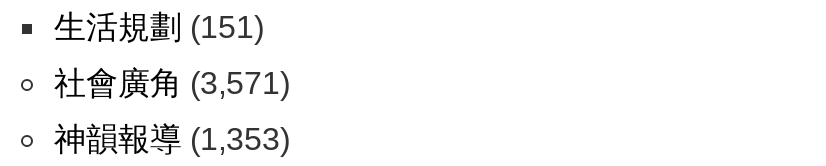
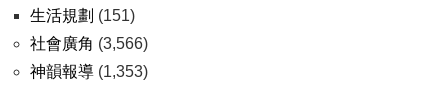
[54,66,290,100] 社會廣角(3,571) -> [30,35,148,52] 社會廣角(3,566)

